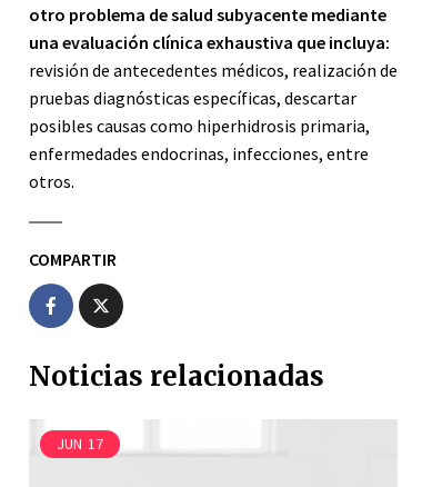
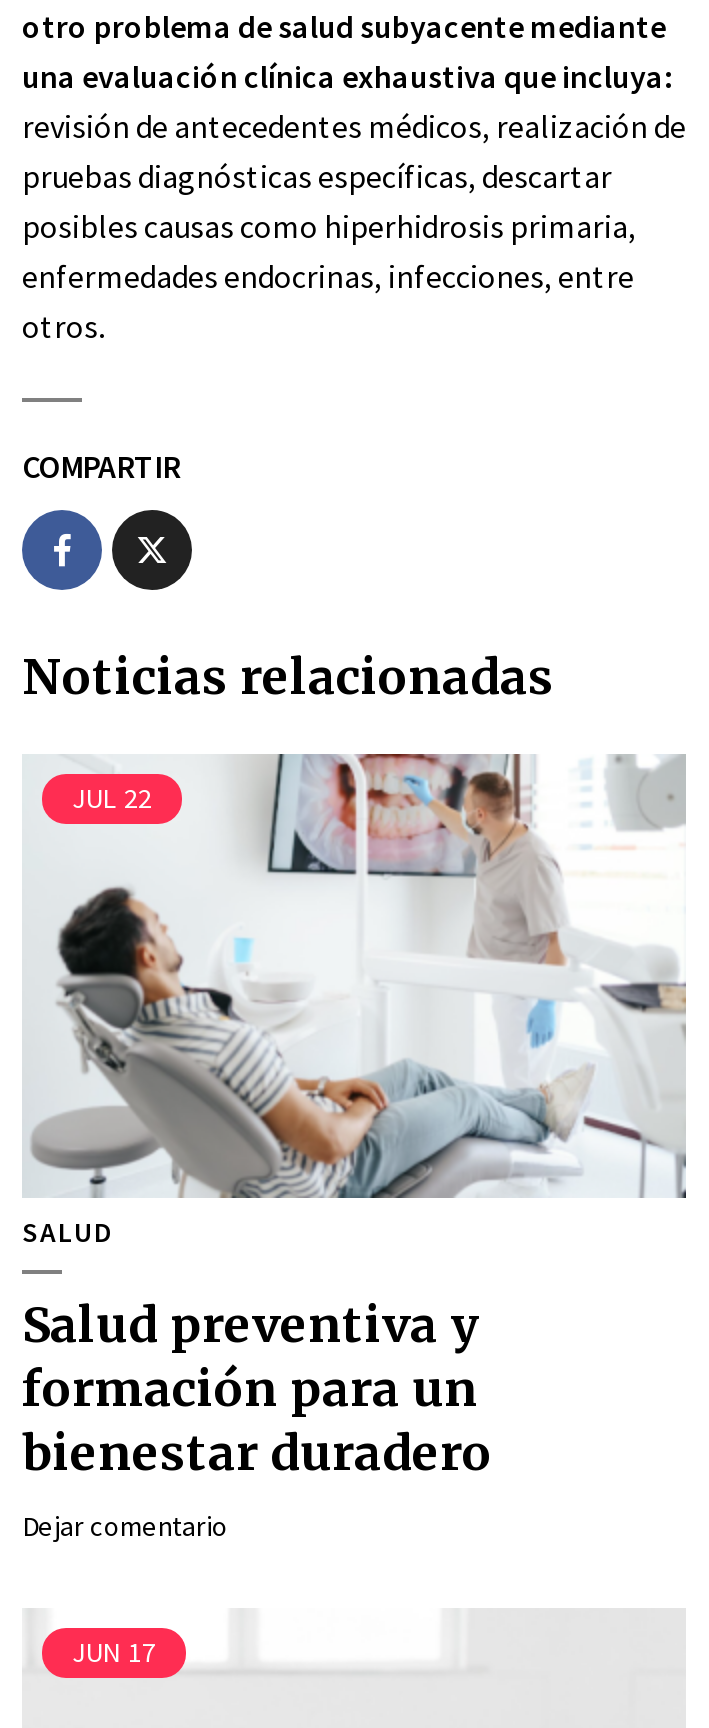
none -> [22,1214,492,1544] SALUD | Salud preventiva y | formación para un | bienestar duradero | Dejar comentario
none -> [28,752,688,1200] [image] | JUL 22

